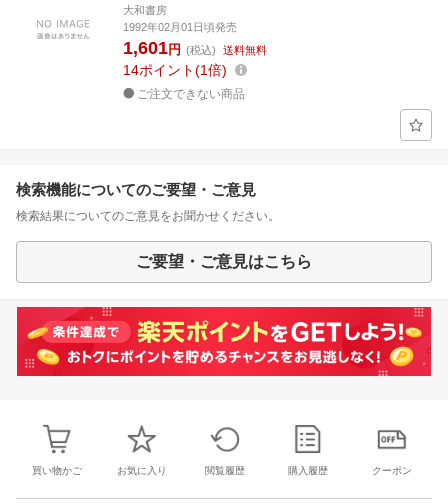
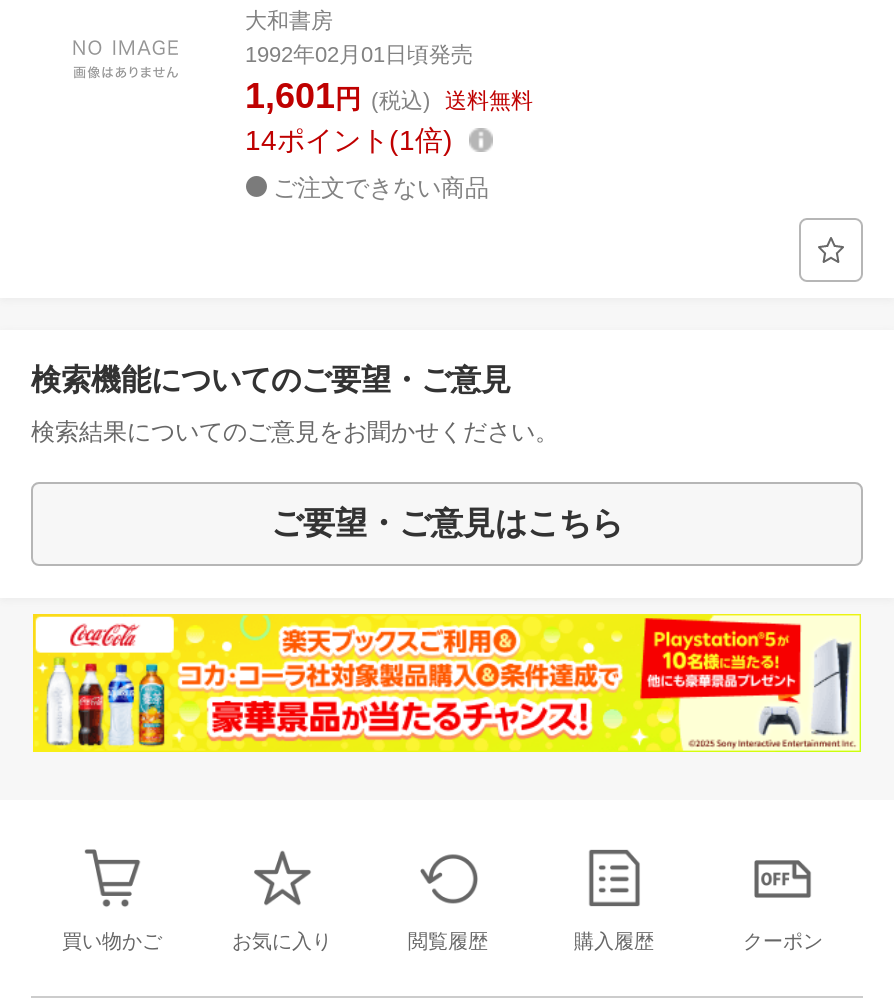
[16,306,432,377] [image] -> [31,612,863,754] [image]

